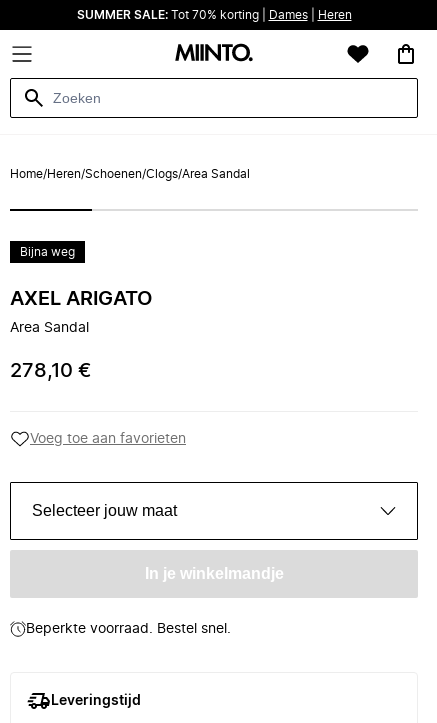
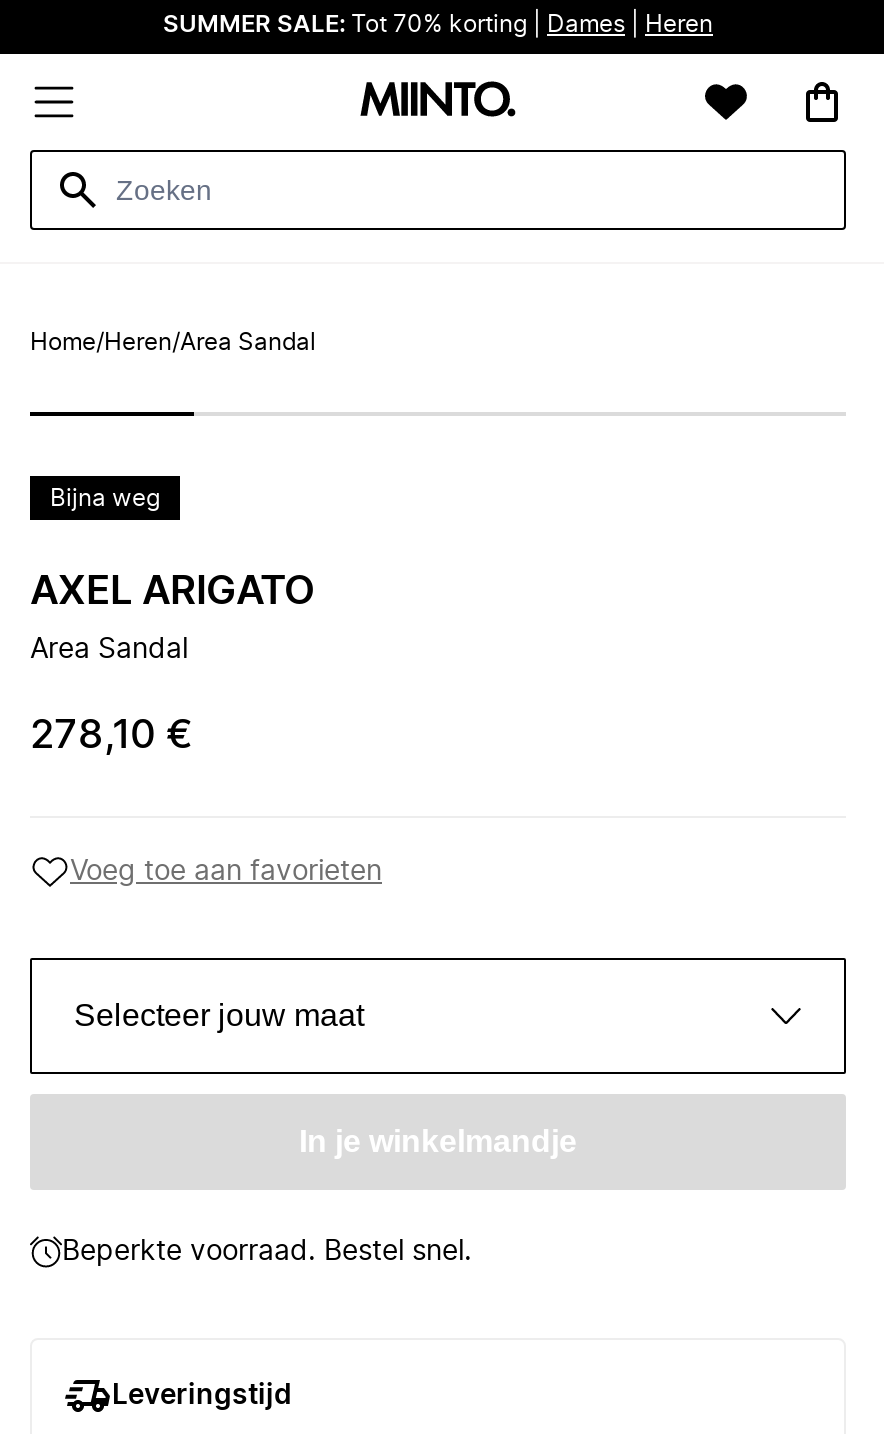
[10,168,250,180] Home/Heren/Schoenen/Clogs/Area Sandal -> [30,330,316,354] Home/Heren/Area Sandal

